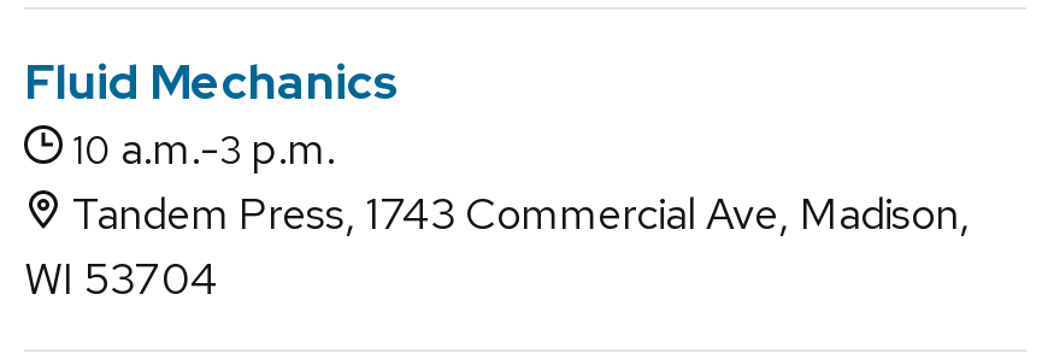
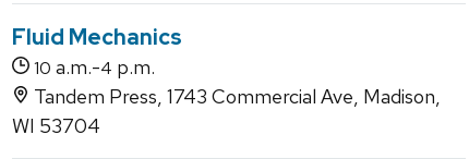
[72,121,335,176] 10 a.m.-3 p.m. -> [34,54,155,79] 10 a.m.-4 p.m.

